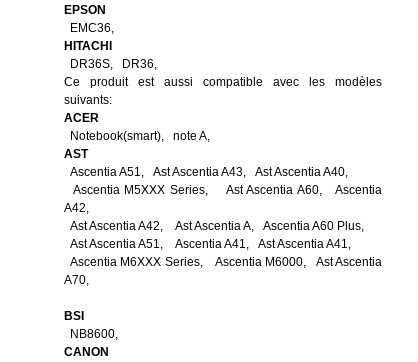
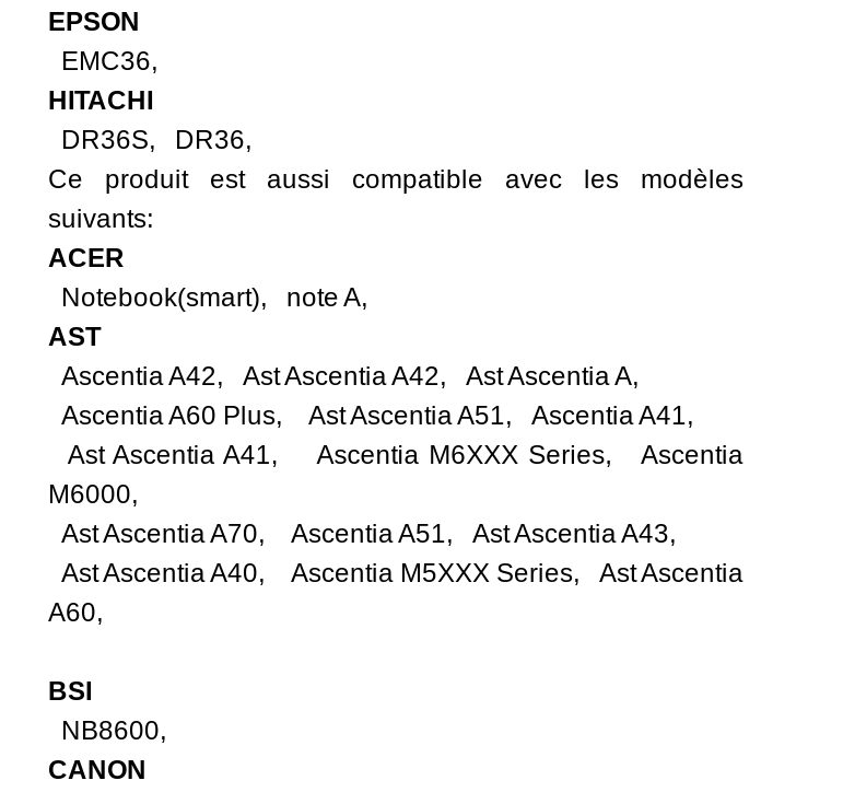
[64,165,382,287] Ascentia A51, Ast Ascentia A43, Ast Ascentia A40, | Ascentia M5XXX Series, Ast Ascentia A60, Ascentia | A42, | Ast Ascentia A42, Ast Ascentia A, Ascentia A60 Plus, | Ast Ascentia A51, Ascentia A41, Ast Ascentia A41, | Ascentia M6XXX Series, Ascentia M6000, Ast Ascentia | A70, -> [48,361,744,628] Ascentia A42, Ast Ascentia A42, Ast Ascentia A, | Ascentia A60 Plus, Ast Ascentia A51, Ascentia A41, | Ast Ascentia A41, Ascentia M6XXX Series, Ascentia | M6000, | Ast Ascentia A70, Ascentia A51, Ast Ascentia A43, | Ast Ascentia A40, Ascentia M5XXX Series, Ast Ascentia | A60,

